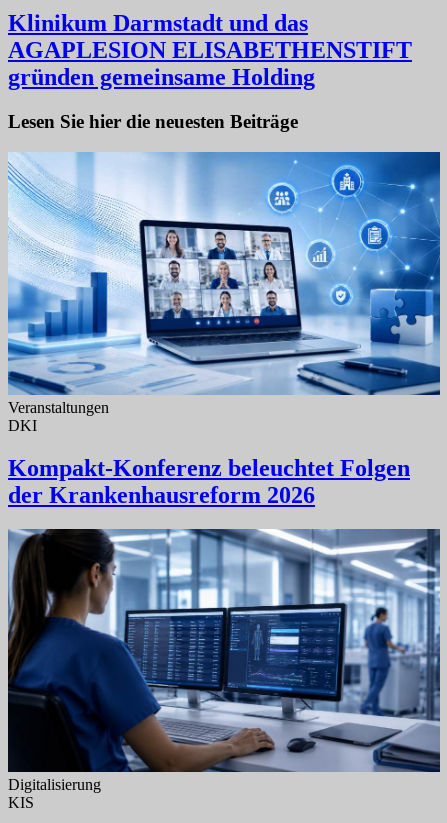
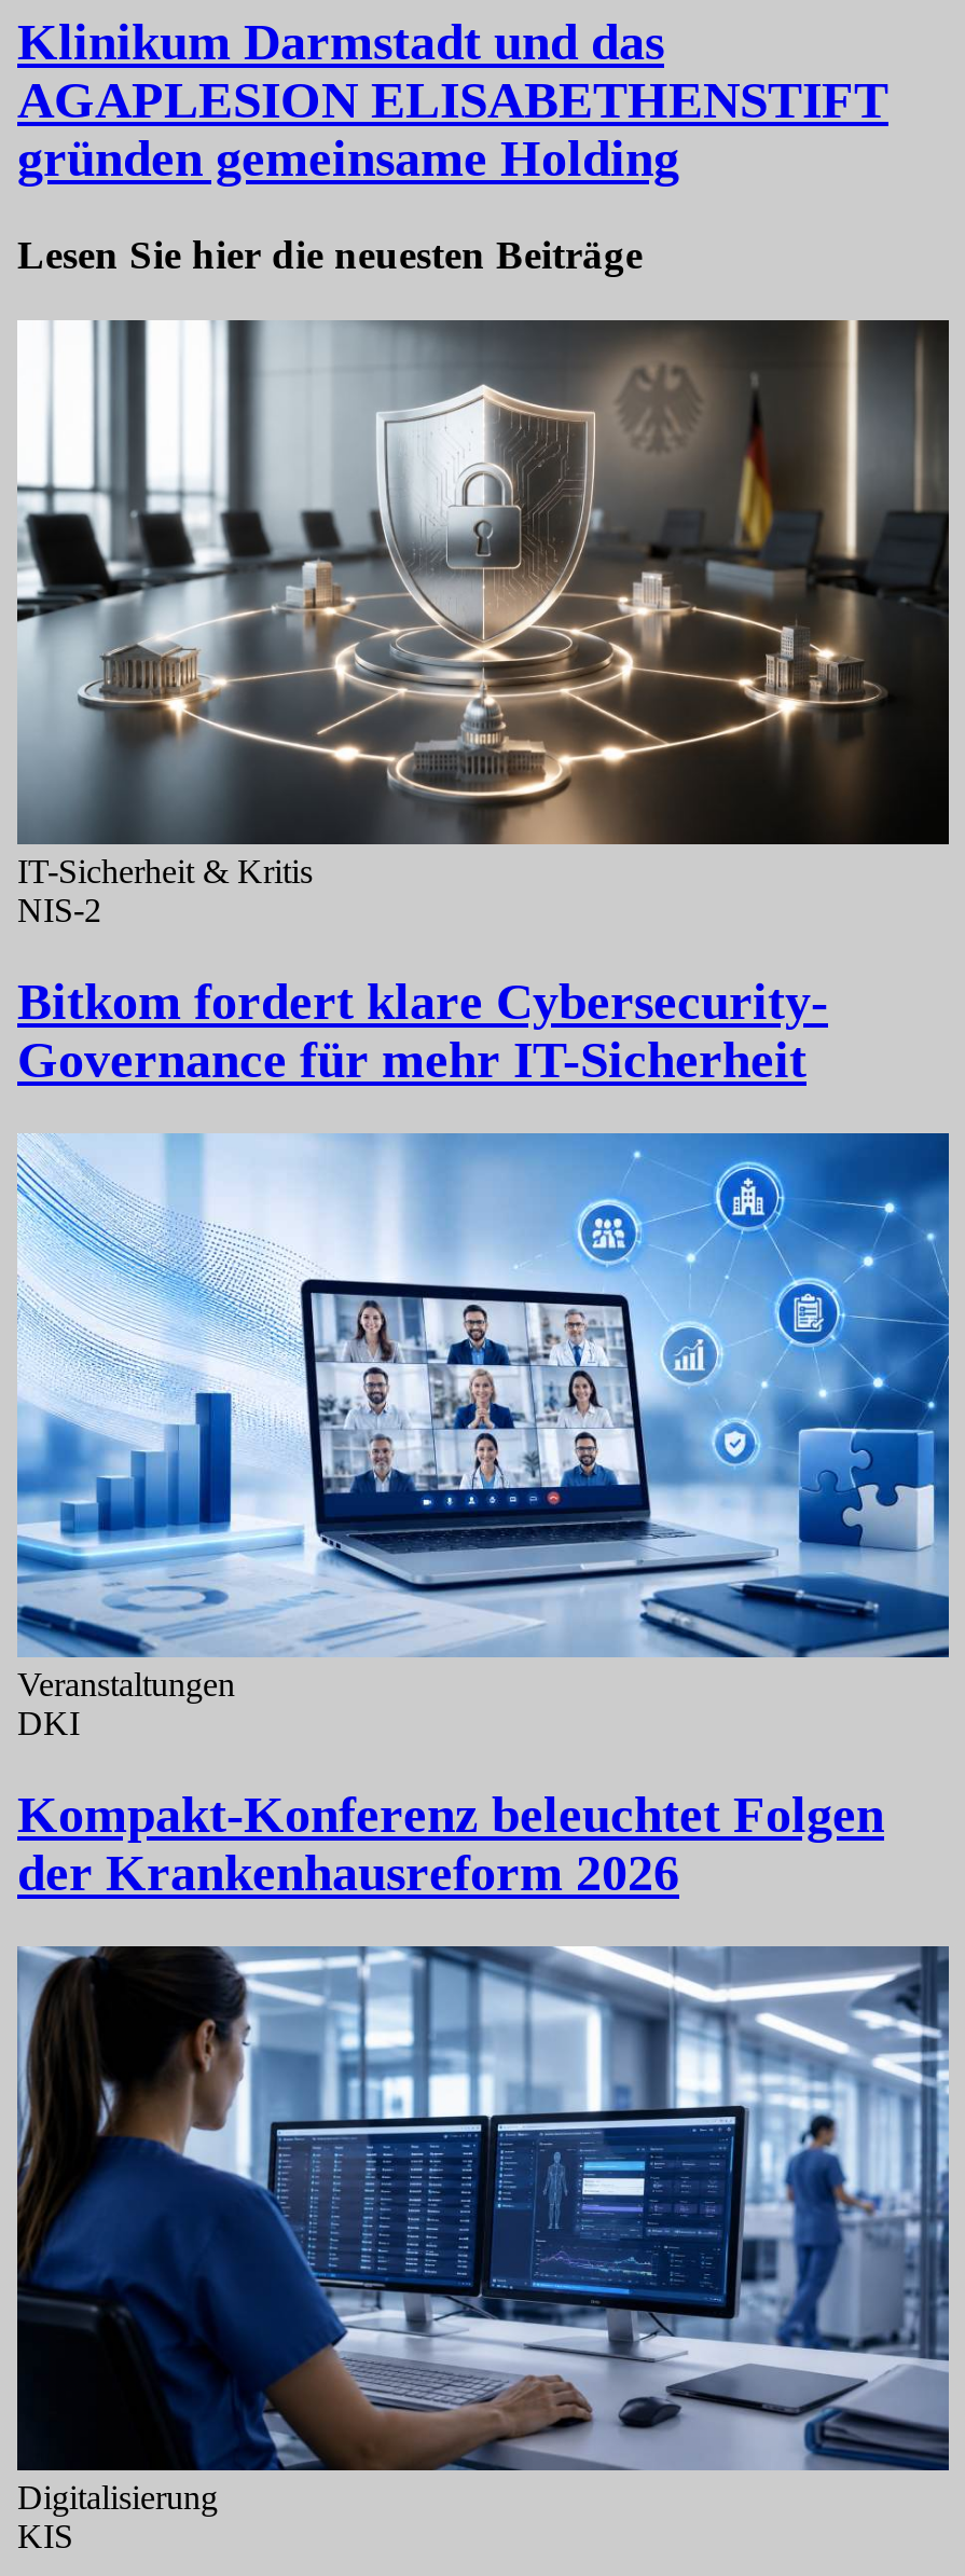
none -> [15,318,951,1088] [image] | IT-Sicherheit & Kritis | NIS-2 | Bitkom fordert klare Cybersecurity- | Governance für mehr IT-Sicherheit

